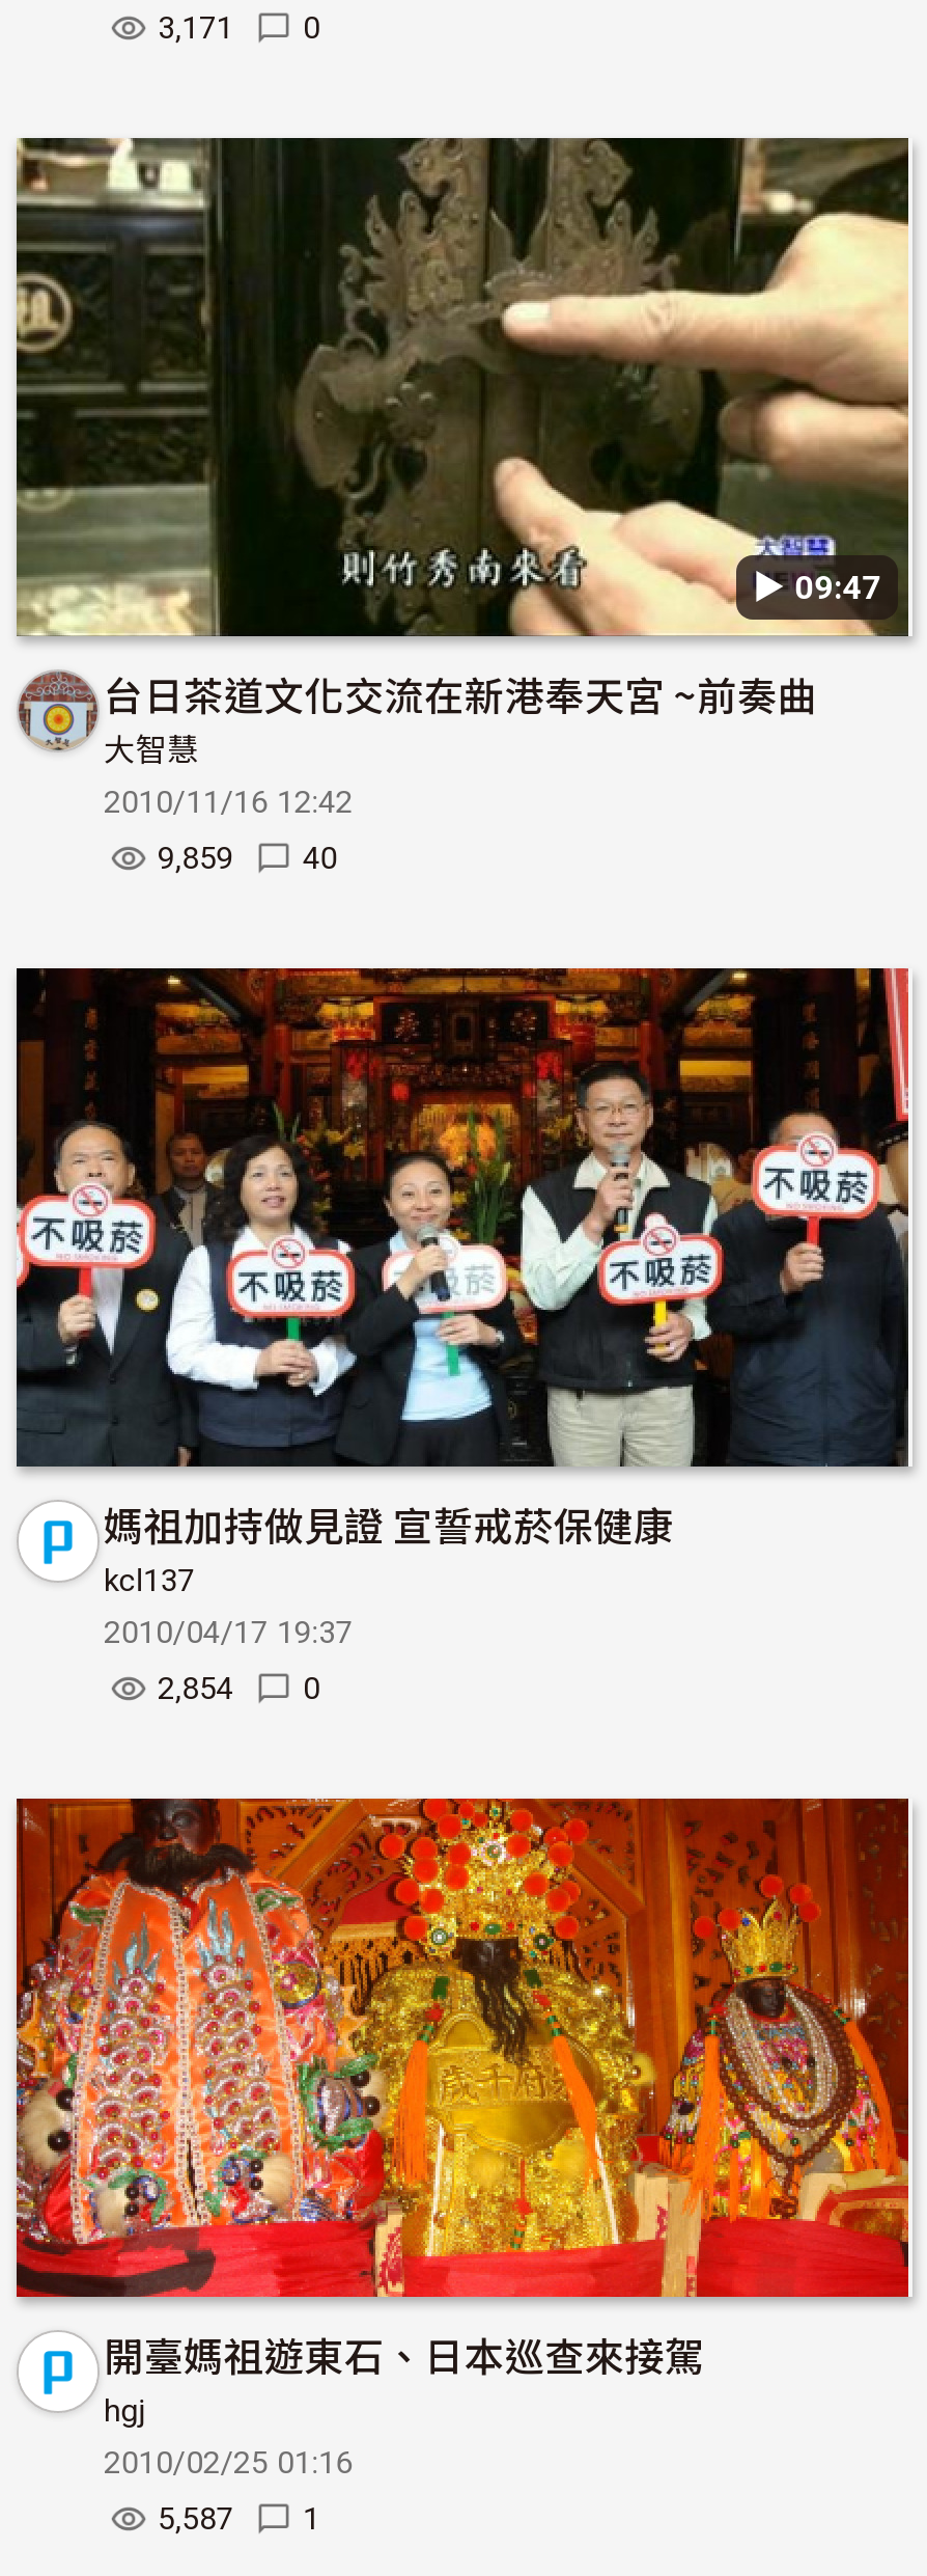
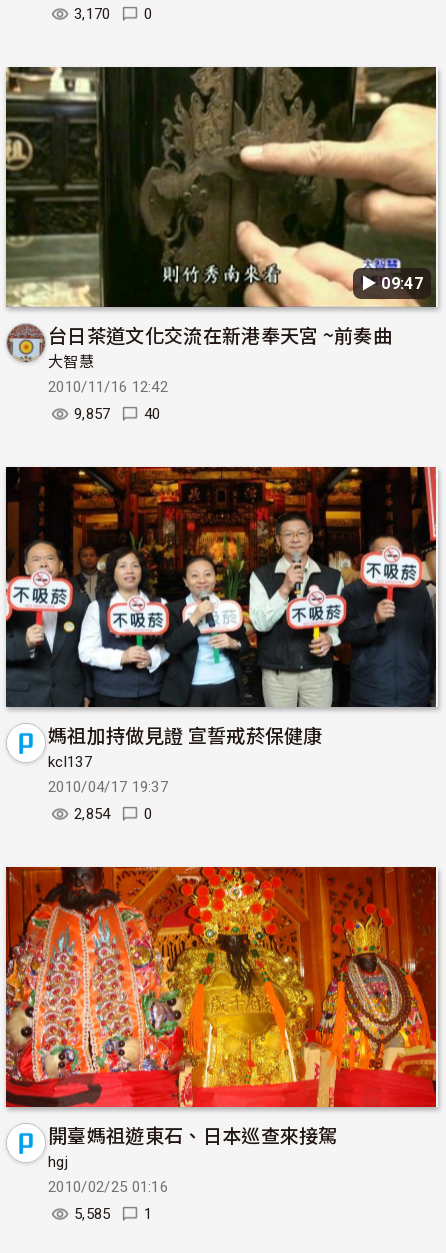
[158,9,320,46] 3,171 0 -> [74,5,152,23] 3,170 0
[158,839,337,877] 9,859 40 -> [74,405,161,423] 9,857 40
[158,2500,320,2537] 5,587 1 -> [74,1205,152,1223] 5,585 1

